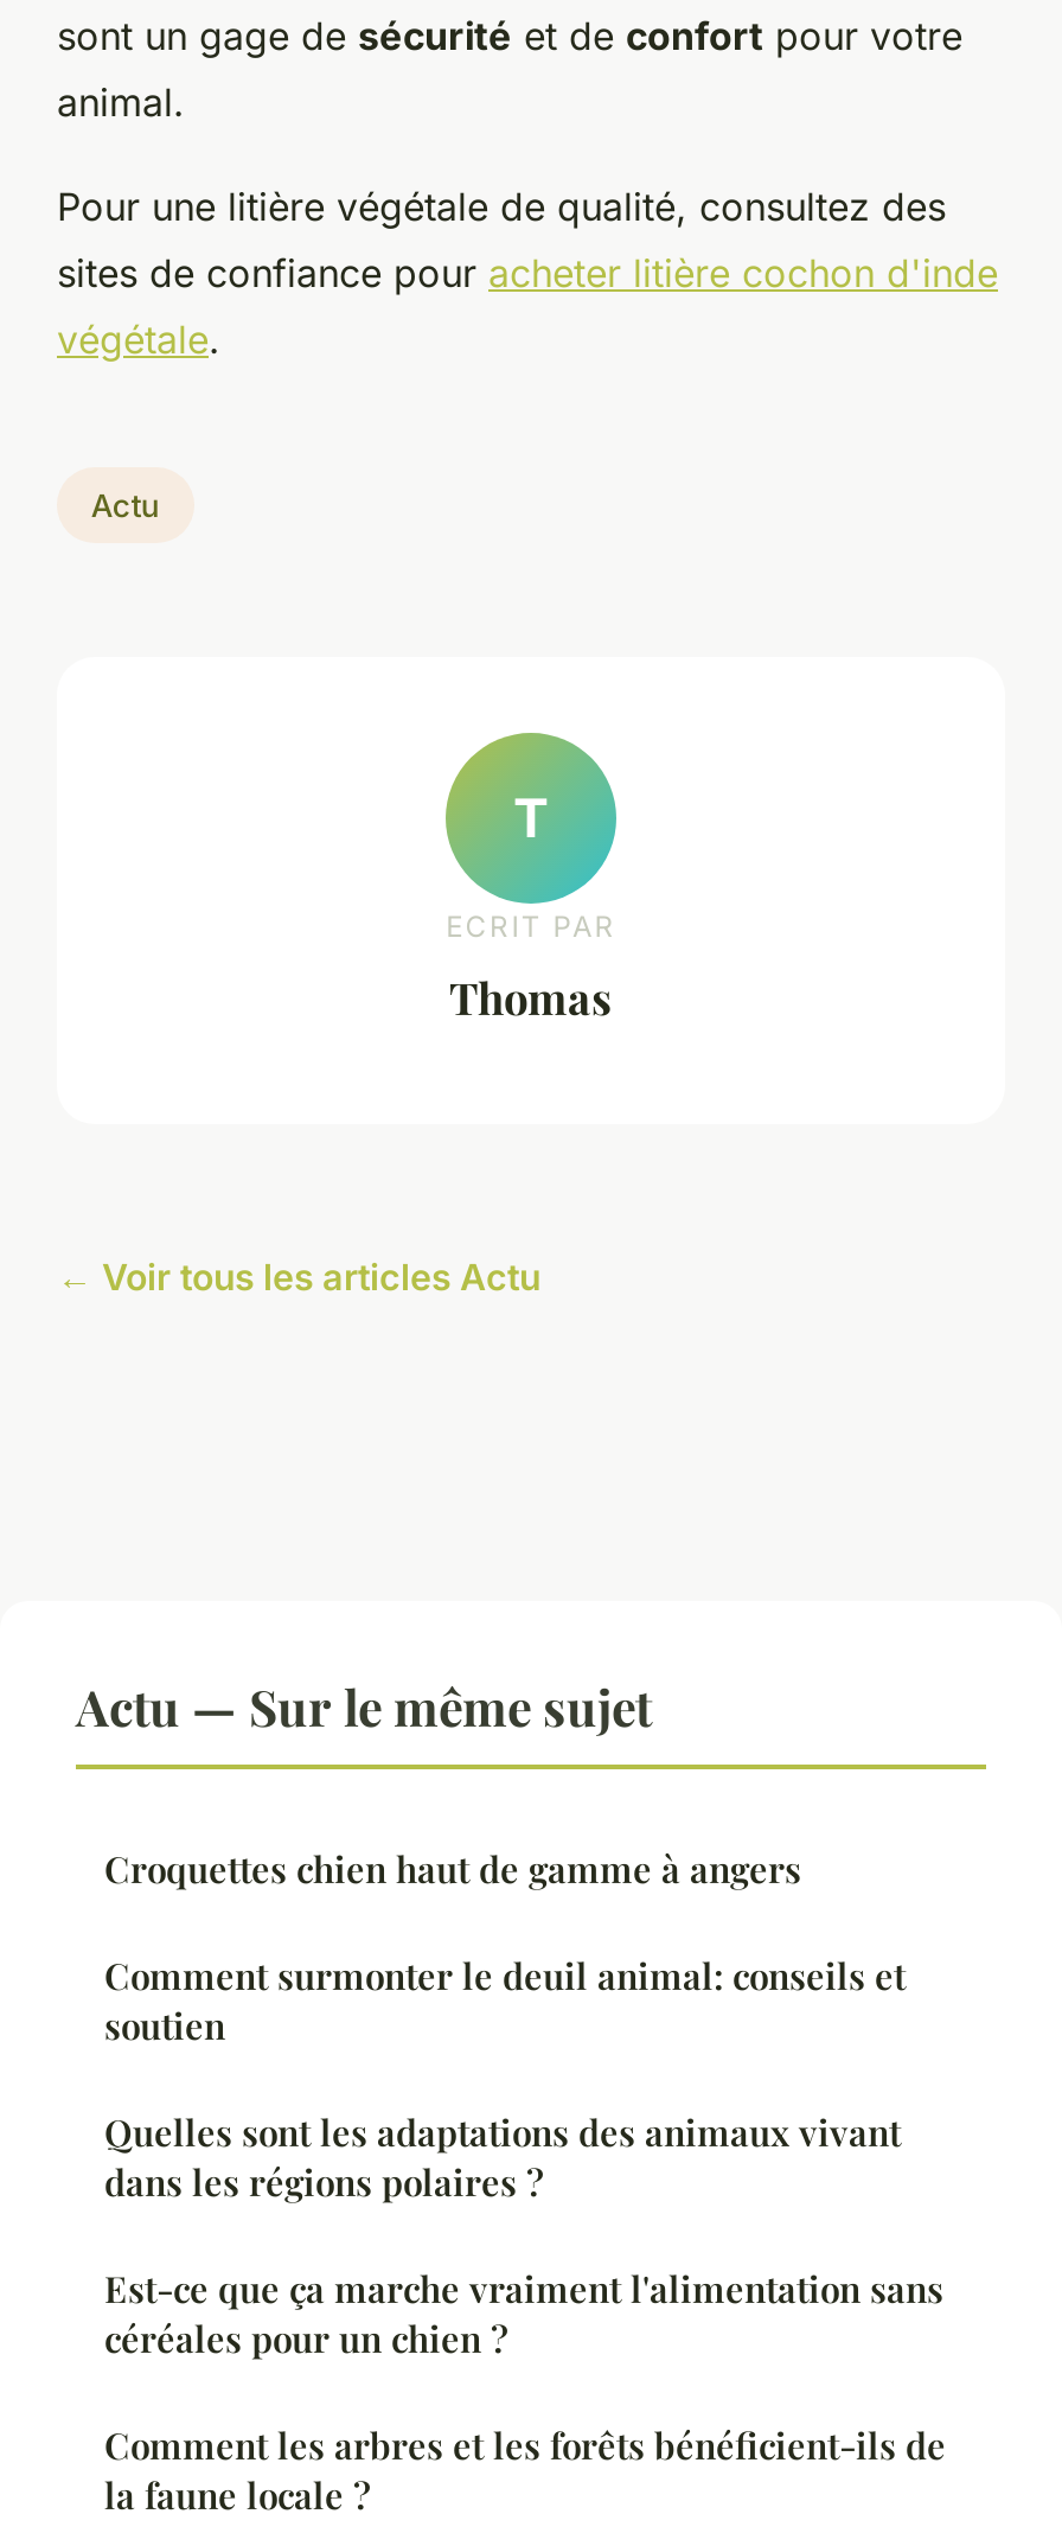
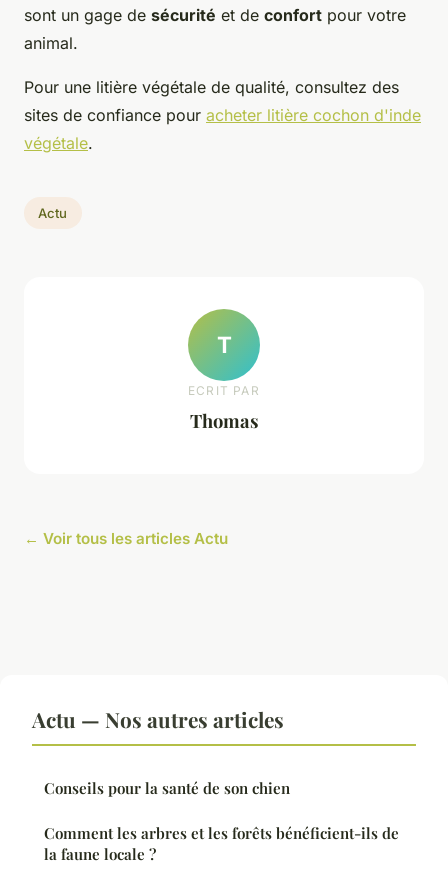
[76,1673,943,2363] Actu — Sur le même sujet | Croquettes chien haut de gamme à angers | Comment surmonter le deuil animal: conseils et | soutien | Quelles sont les adaptations des animaux vivant | dans les régions polaires ? | Est-ce que ça marche vraiment l'alimentation sans | céréales pour un chien ? -> [32,705,290,798] Actu — Nos autres articles | Conseils pour la santé de son chien

